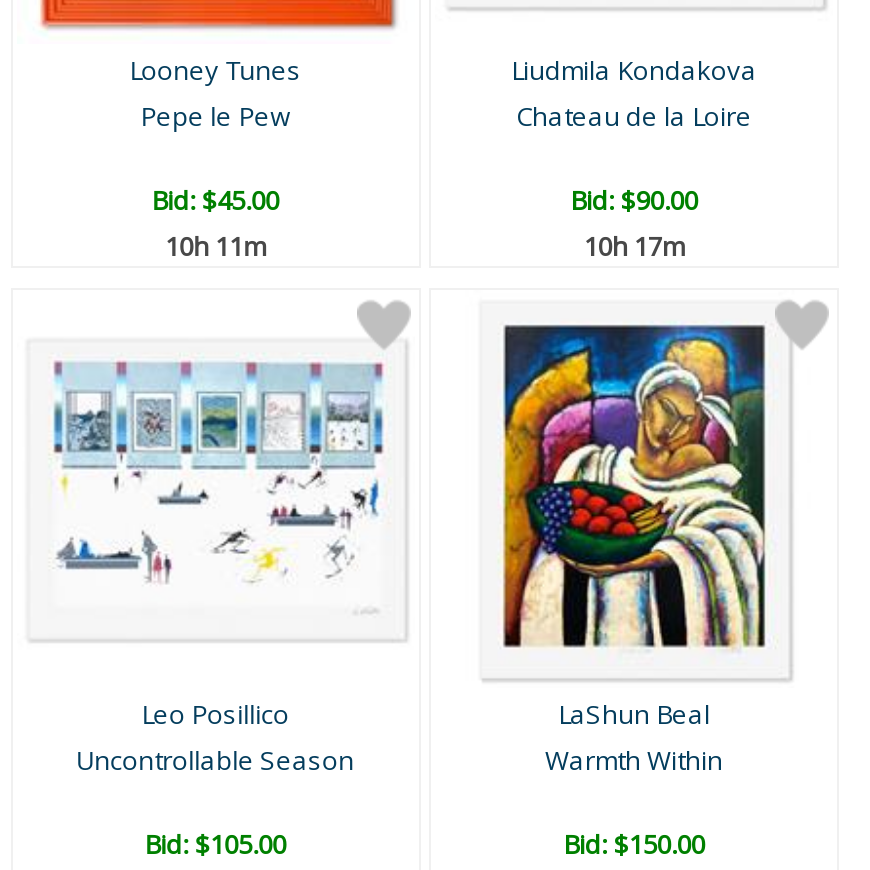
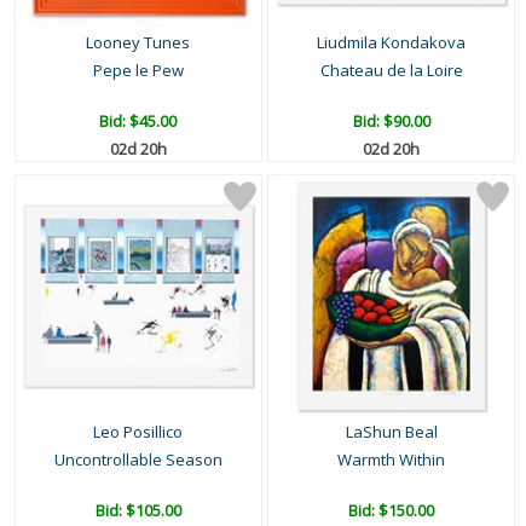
[165,229,265,265] 10h 11m -> [110,138,166,160] 02d 20h
[584,229,684,265] 10h 17m -> [363,138,420,160] 02d 20h

